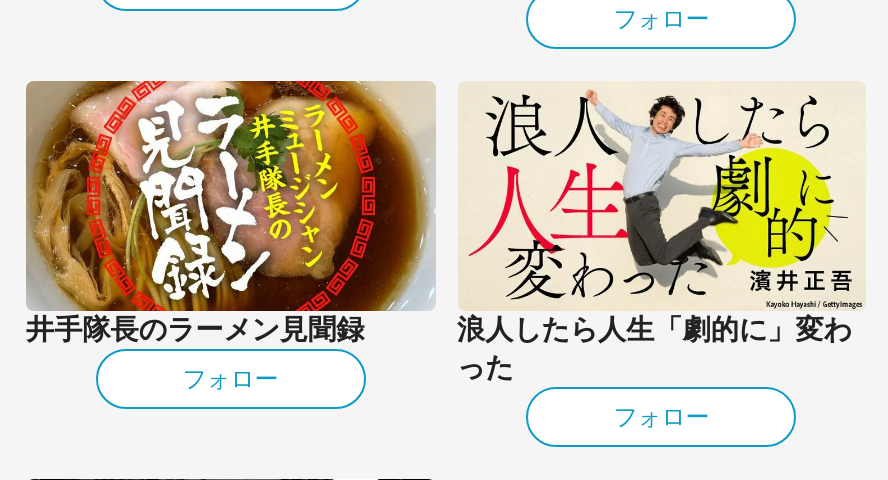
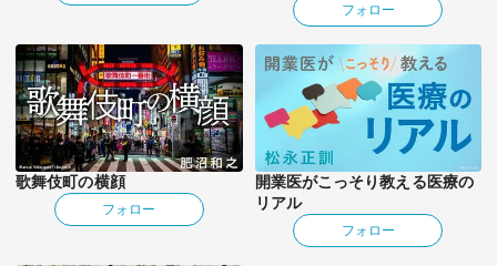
[24,80,436,344] [image] | 井手隊長のラーメン見聞録 -> [14,43,244,191] [image] | 歌舞伎町の横顔
[457,80,866,382] [image] | 浪人したら人生「劇的に」変わ | った -> [254,43,483,212] [image] | 開業医がこっそり教える医療の | リアル

